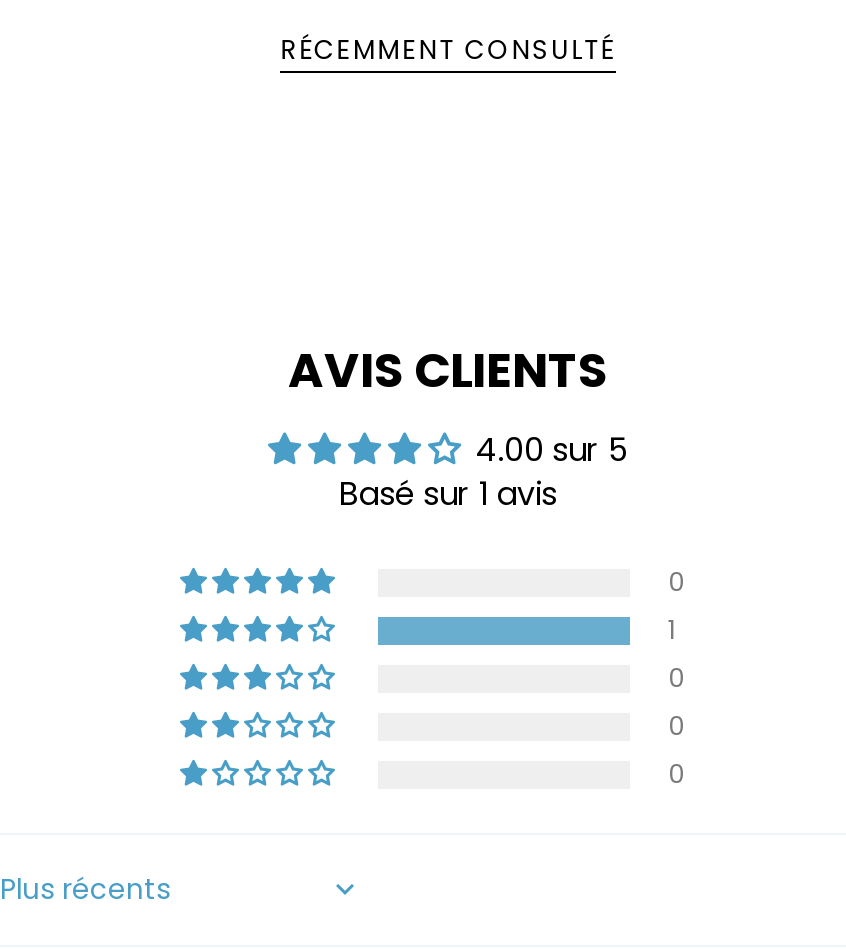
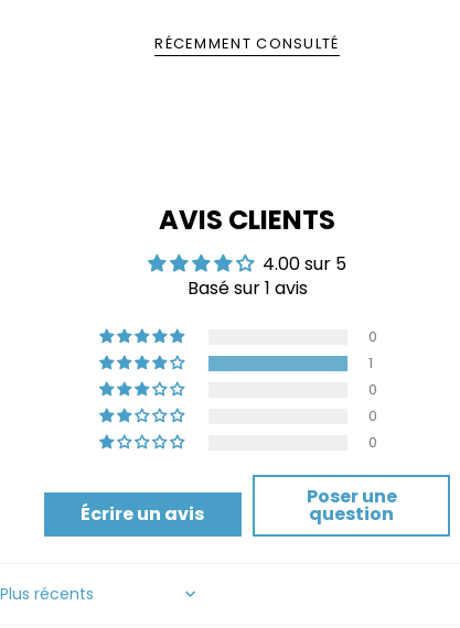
none -> [81,501,205,526] Écrire un avis
none -> [306,483,397,526] Poser une | question

